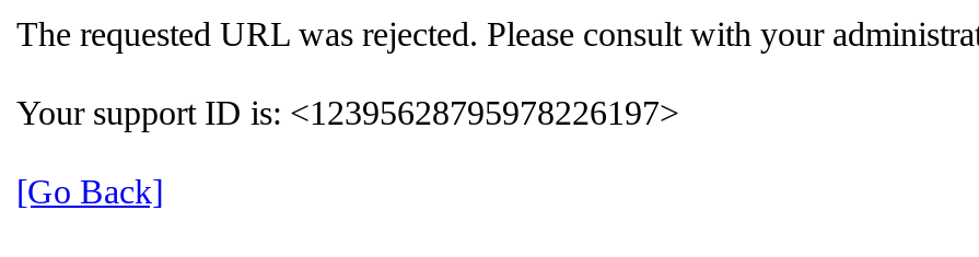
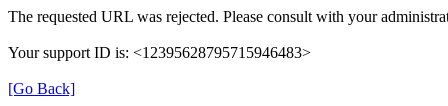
[16,94,679,131] Your support ID is: <12395628795978226197> -> [8,44,311,61] Your support ID is: <12395628795715946483>

